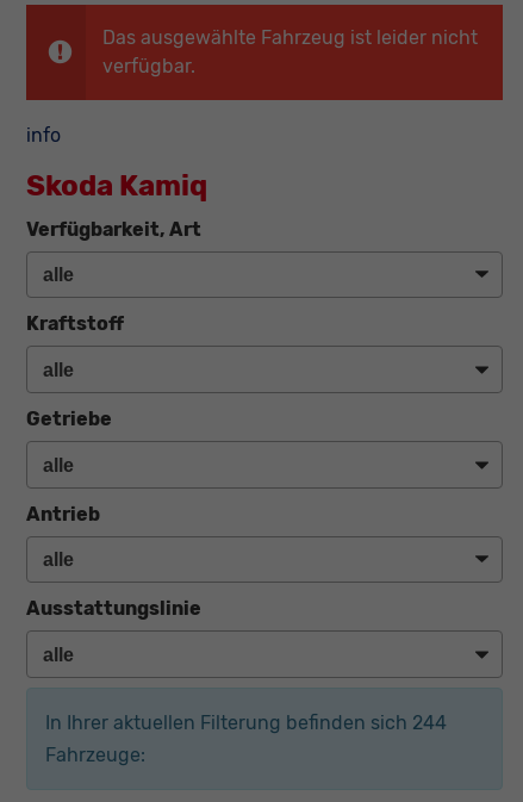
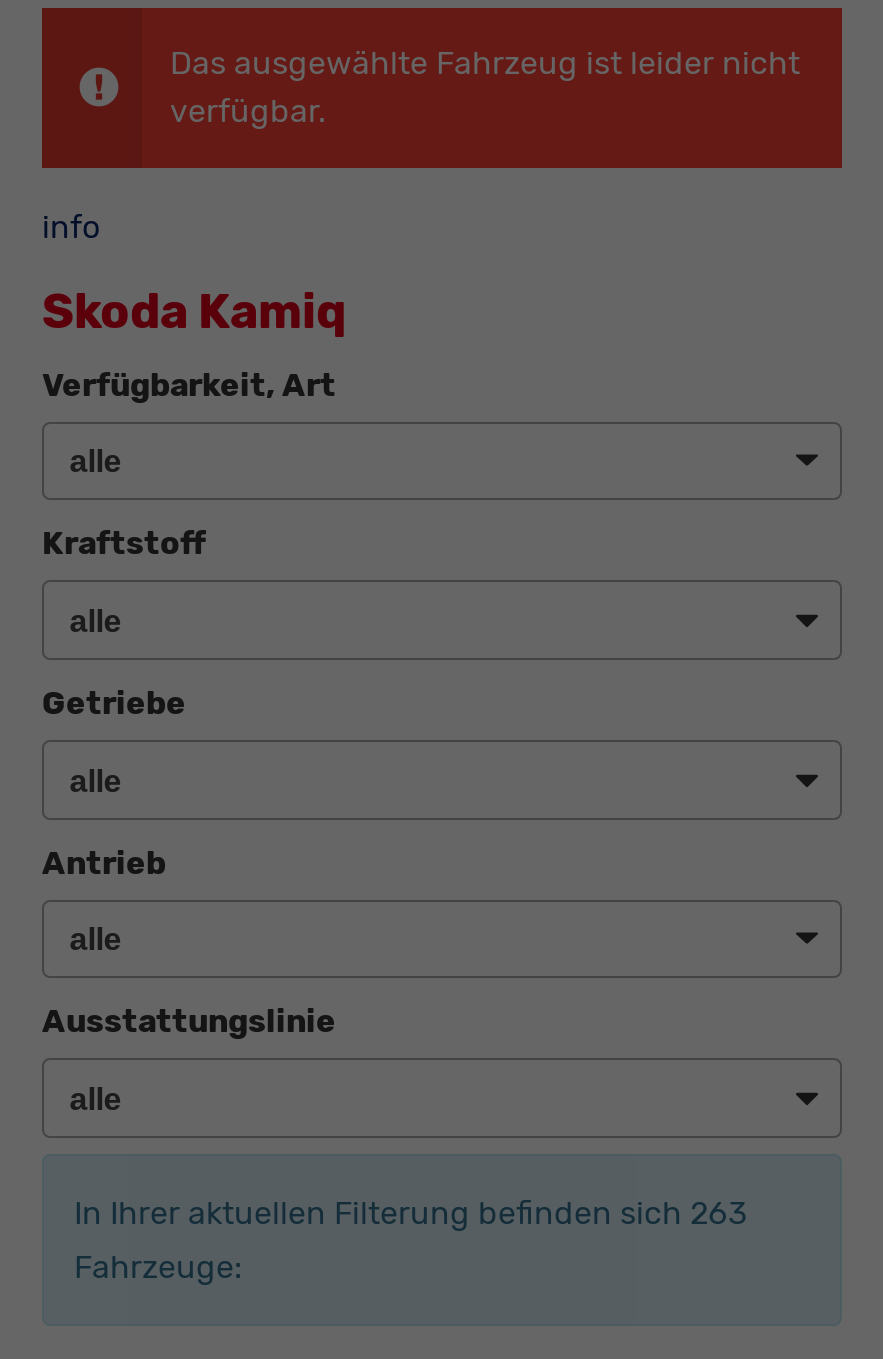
[45,711,447,734] In Ihrer aktuellen Filterung befinden sich 244 -> [74,1194,748,1232] In Ihrer aktuellen Filterung befinden sich 263

